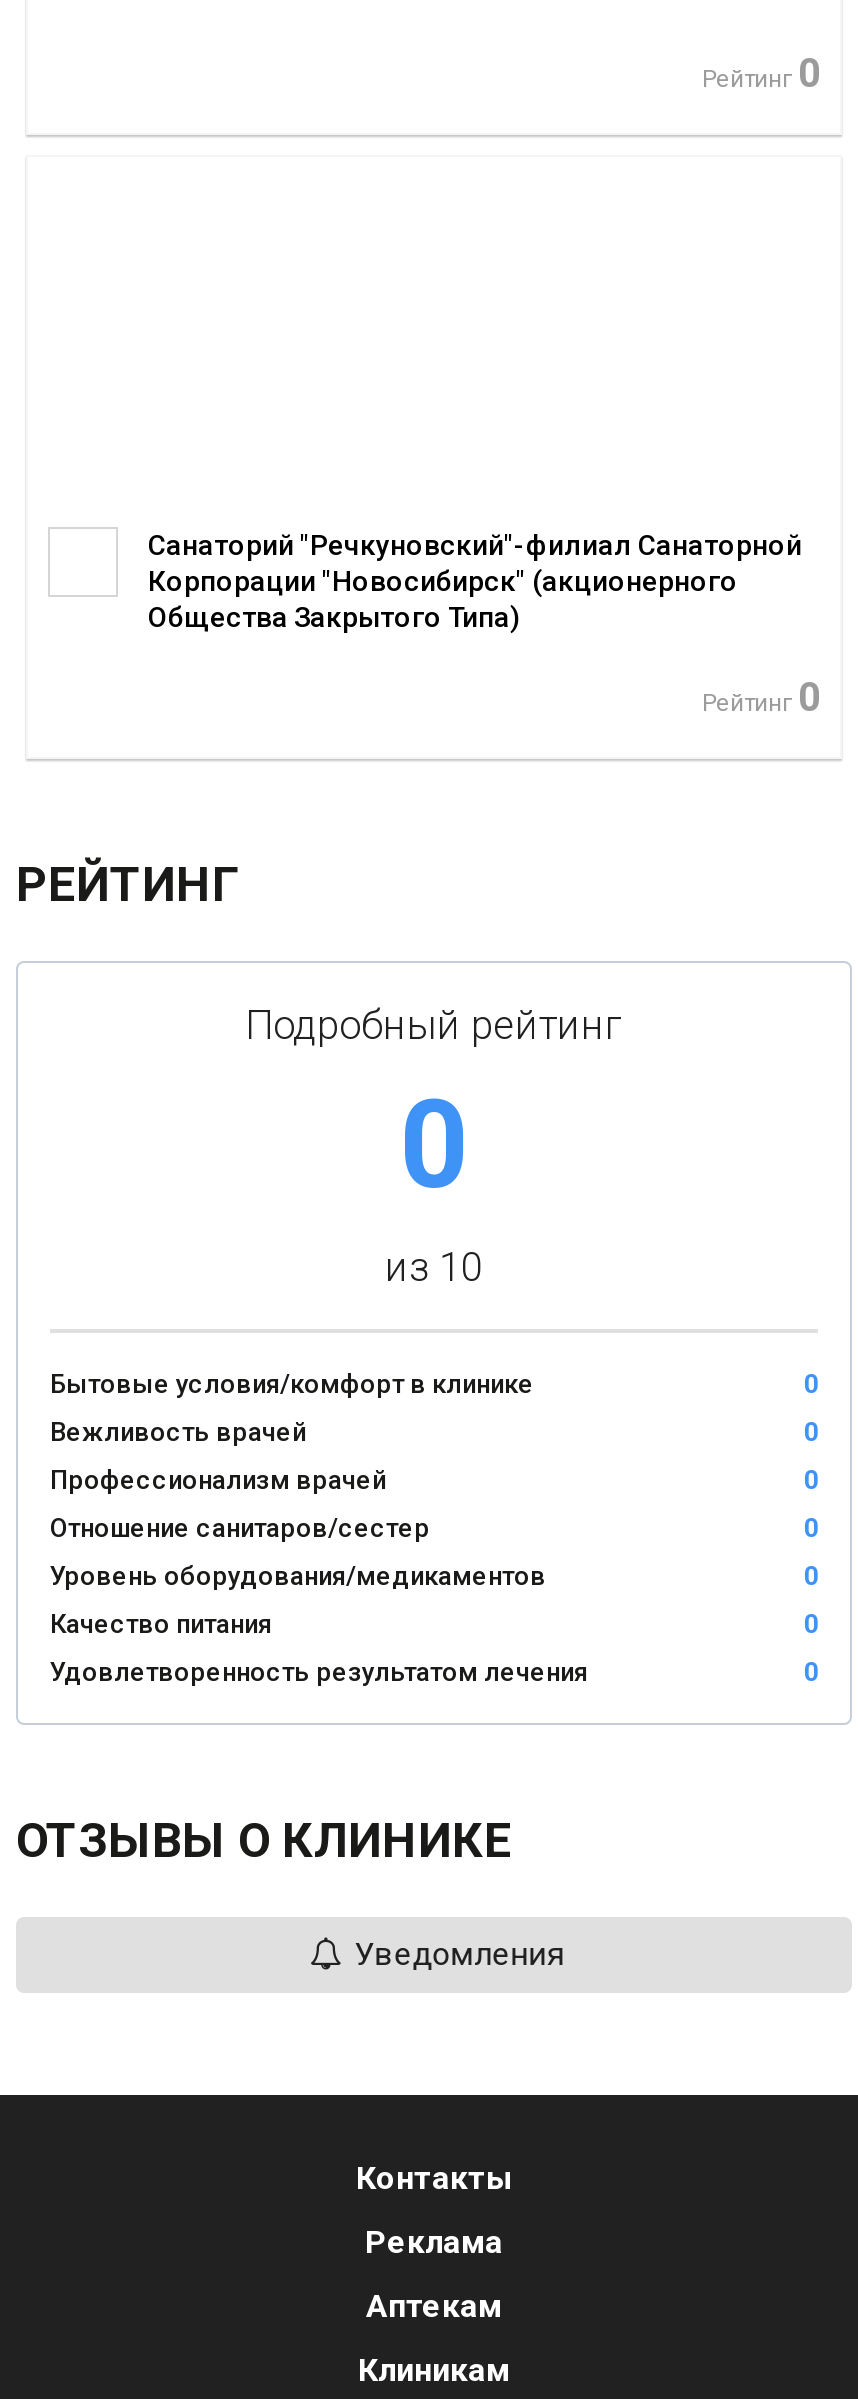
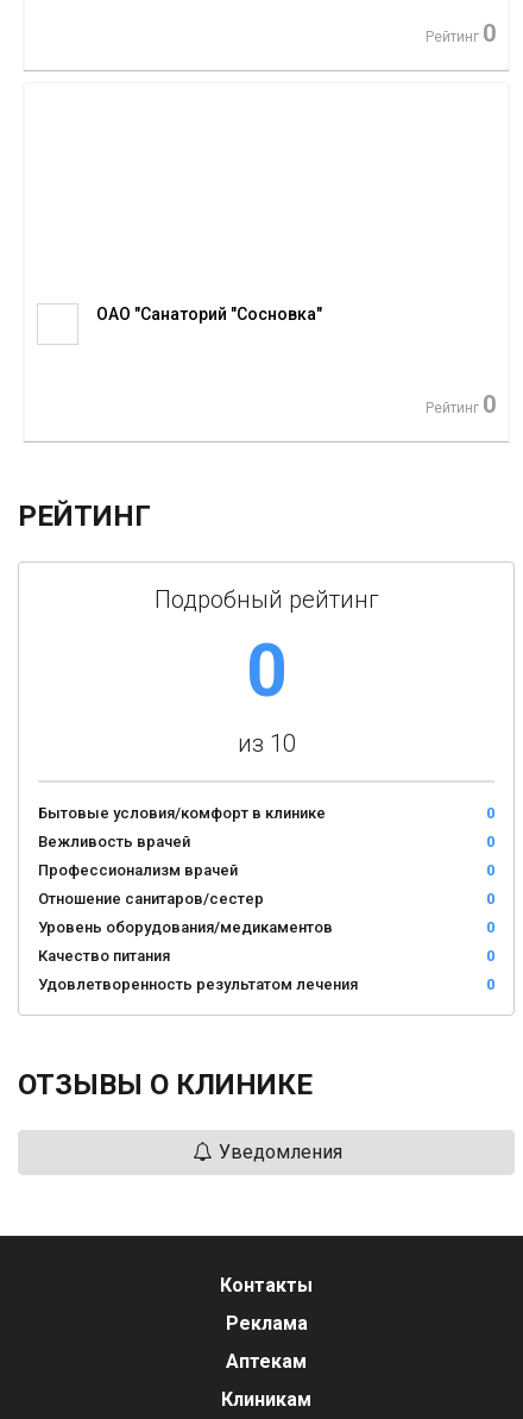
[148,529,802,633] Санаторий "Речкуновский"-филиал Санаторной | Корпорации "Новосибирск" (акционерного | Общества Закрытого Типа) -> [96,304,322,324] ОАО "Санаторий "Сосновка"

